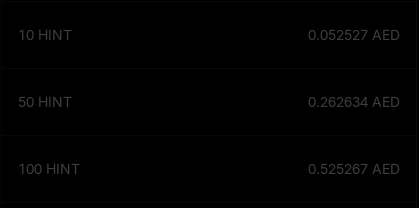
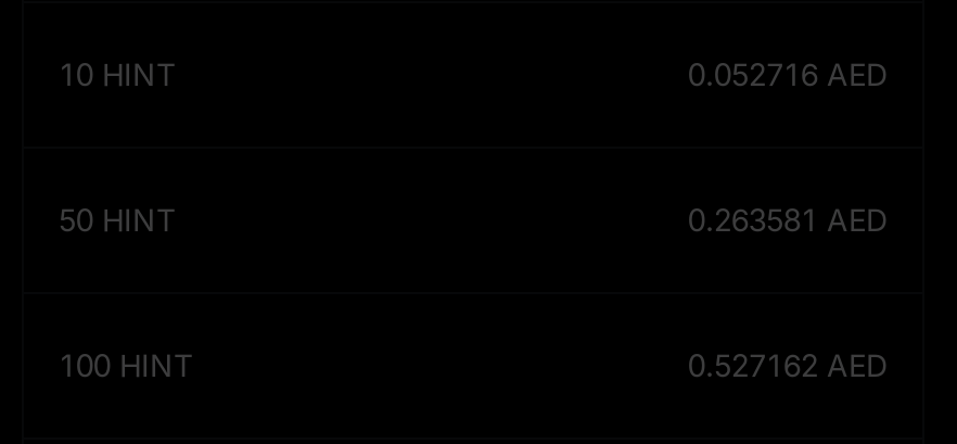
[308,26,400,43] 0.052527 AED -> [688,55,888,92] 0.052716 AED
[308,93,400,110] 0.262634 AED -> [688,201,888,238] 0.263581 AED
[308,160,400,177] 0.525267 AED -> [688,346,888,383] 0.527162 AED

